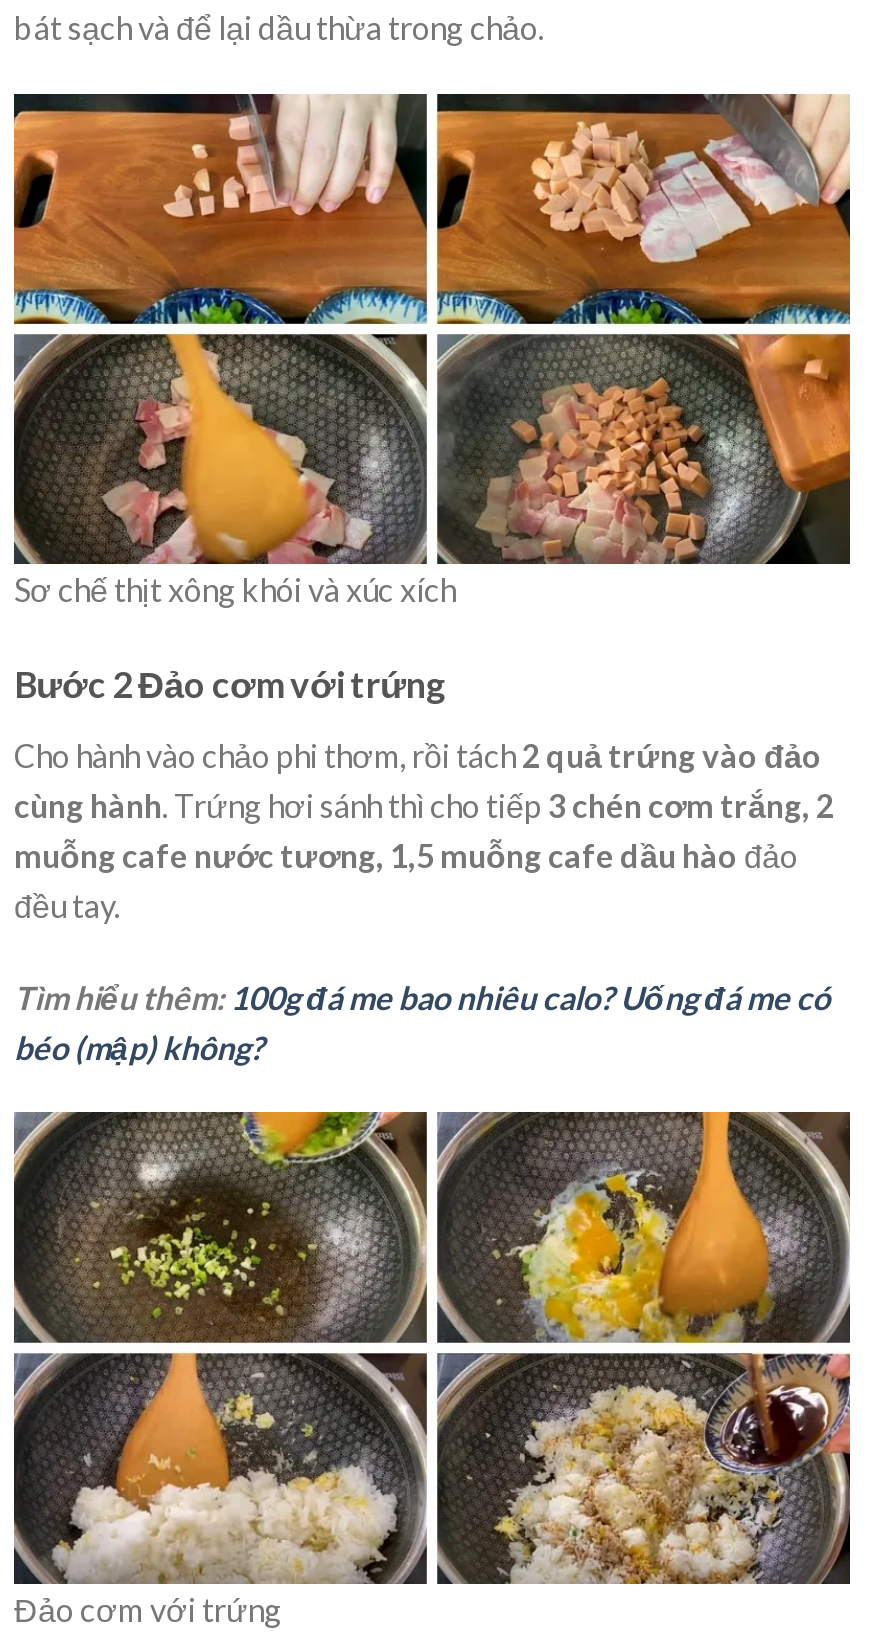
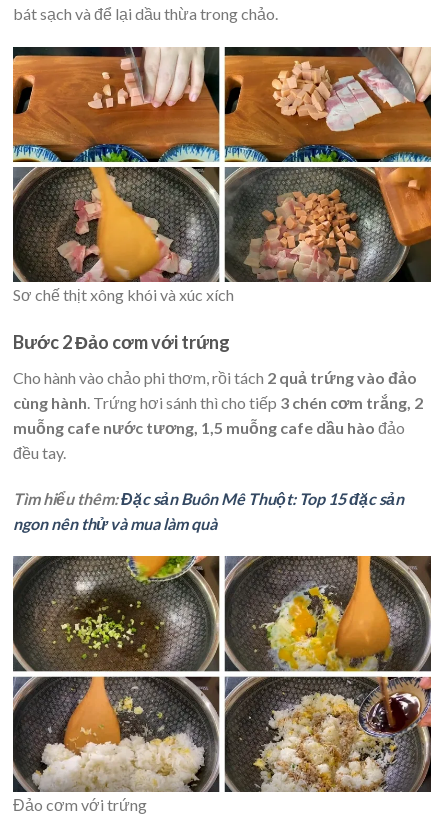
[14,977,830,1065] Tìm hiểu thêm: 100g đá me bao nhiêu calo? Uống đá me có | béo (mập) không? -> [13,489,404,533] Tìm hiểu thêm: Đặc sản Buôn Mê Thuột: Top 15 đặc sản | ngon nên thử và mua làm quà

